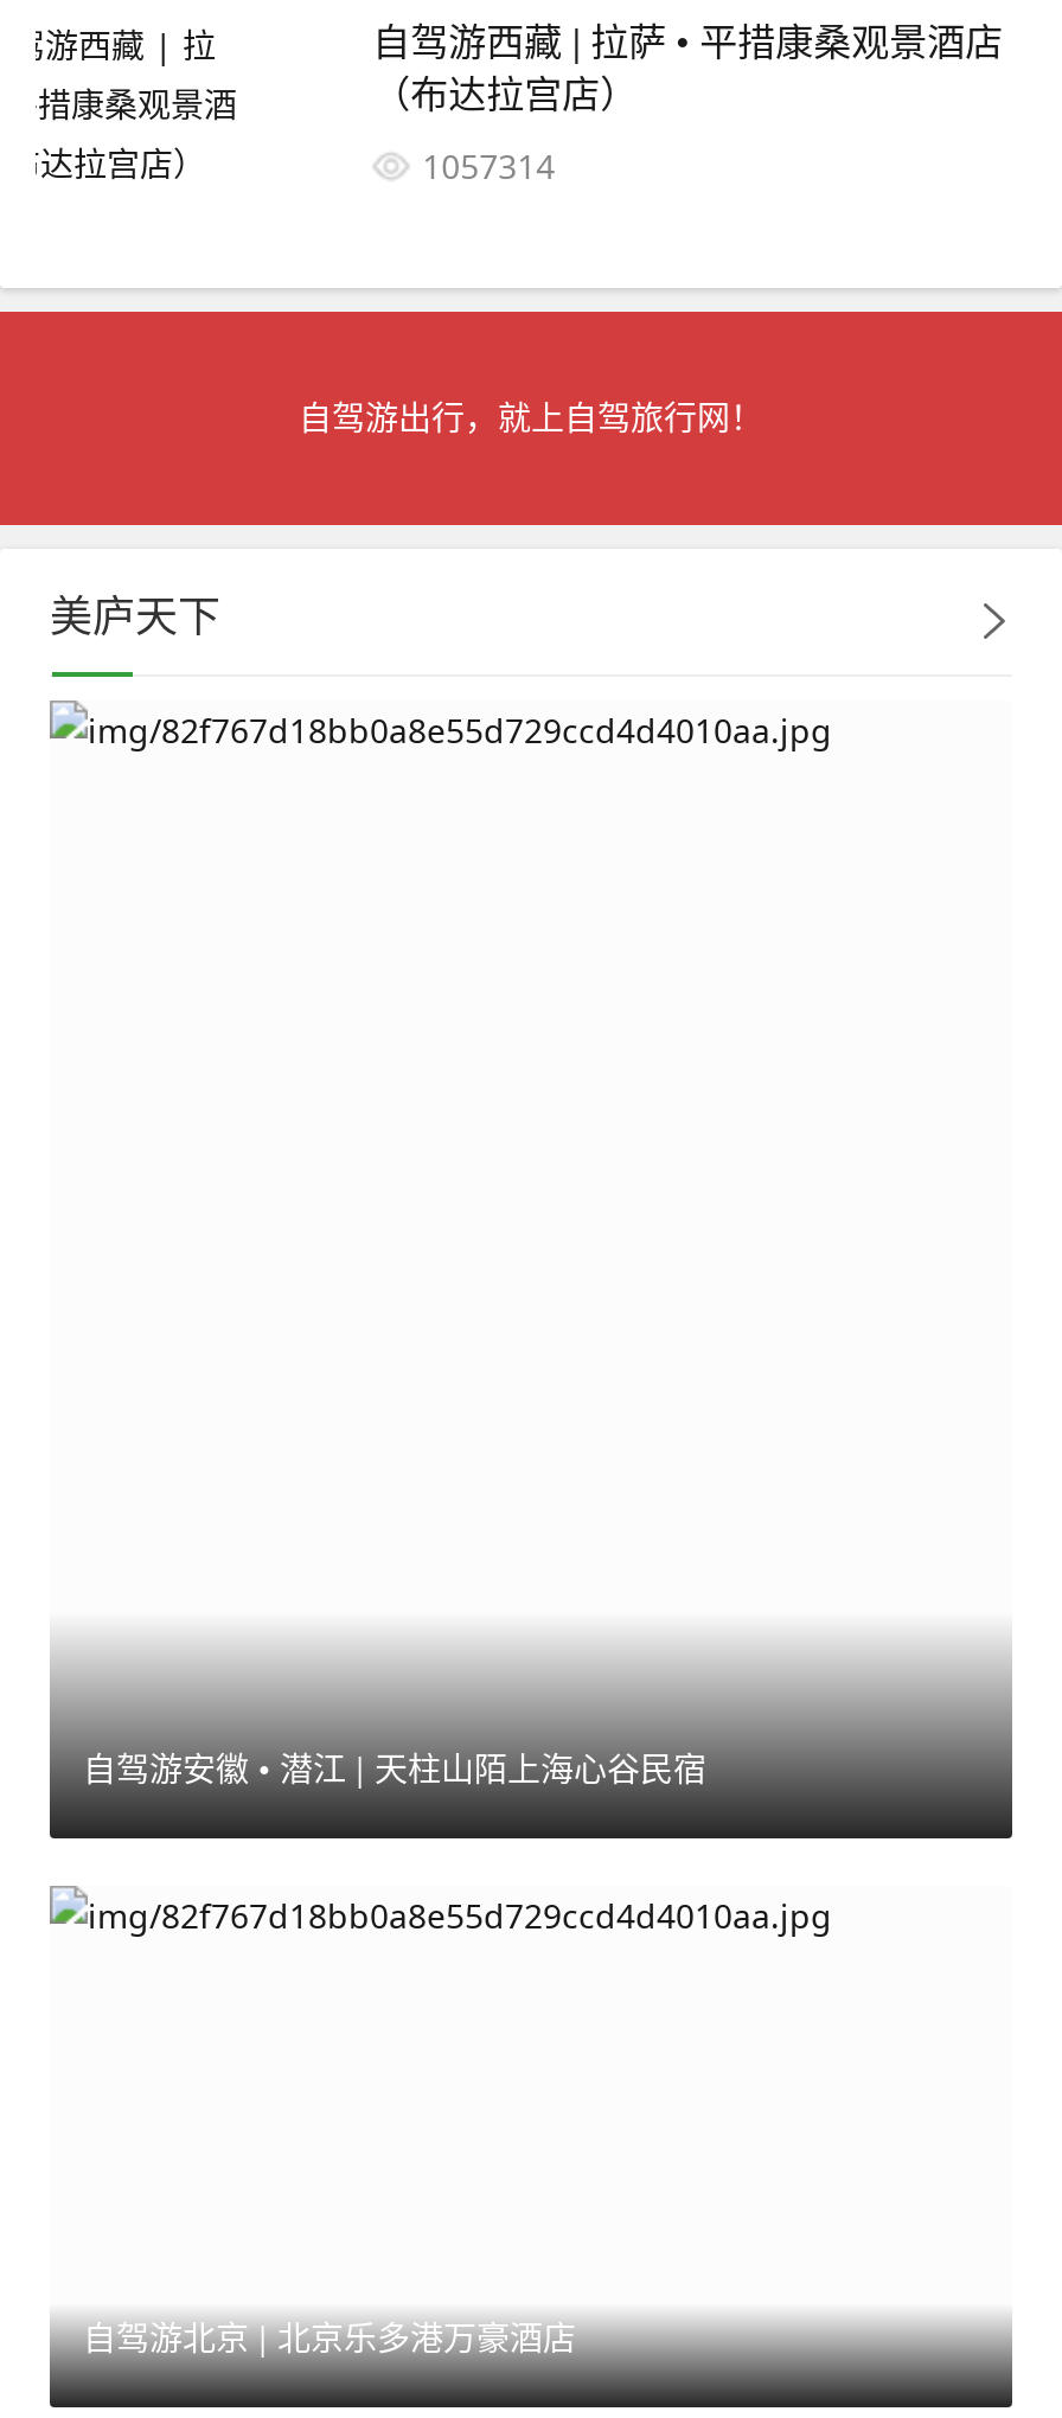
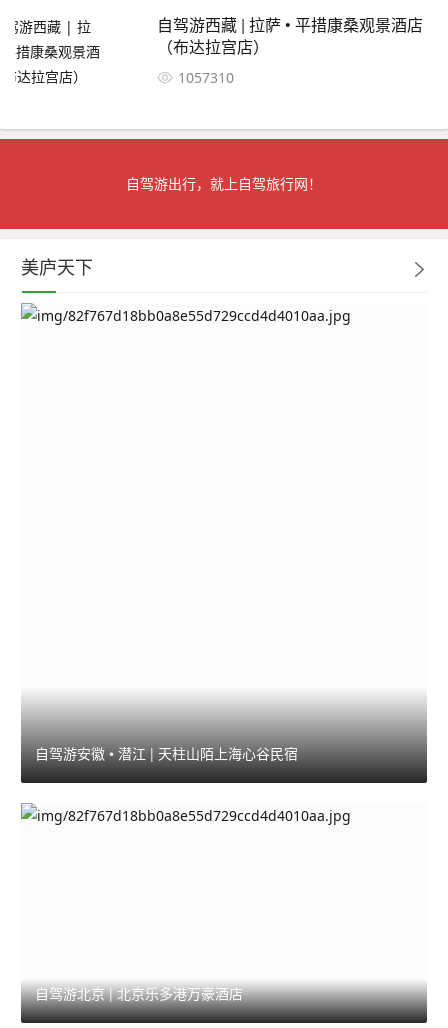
[422,145,555,190] 1057314 -> [178,68,234,87] 1057310

